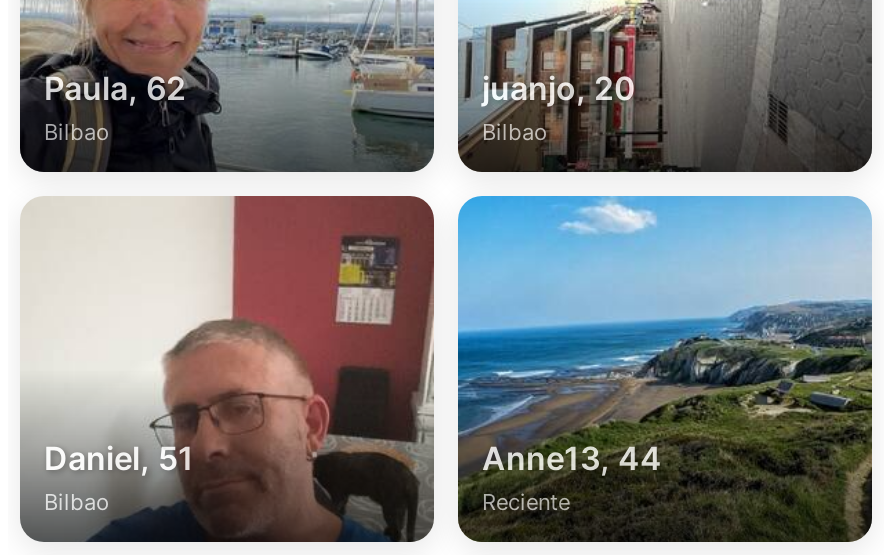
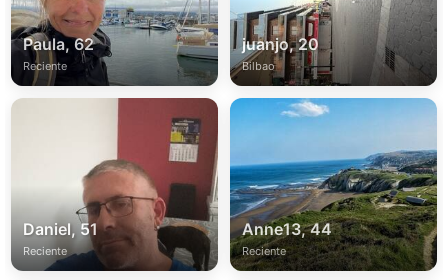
[44,119,110,147] Bilbao -> [23,59,67,73] Reciente
[44,488,110,516] Bilbao -> [23,244,67,258] Reciente

